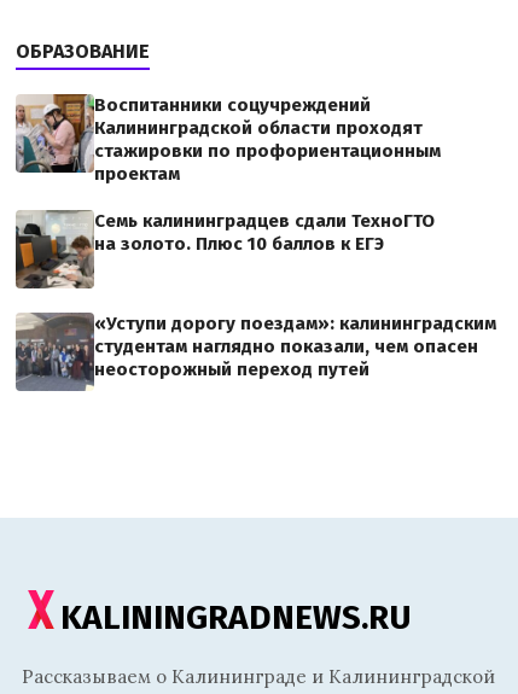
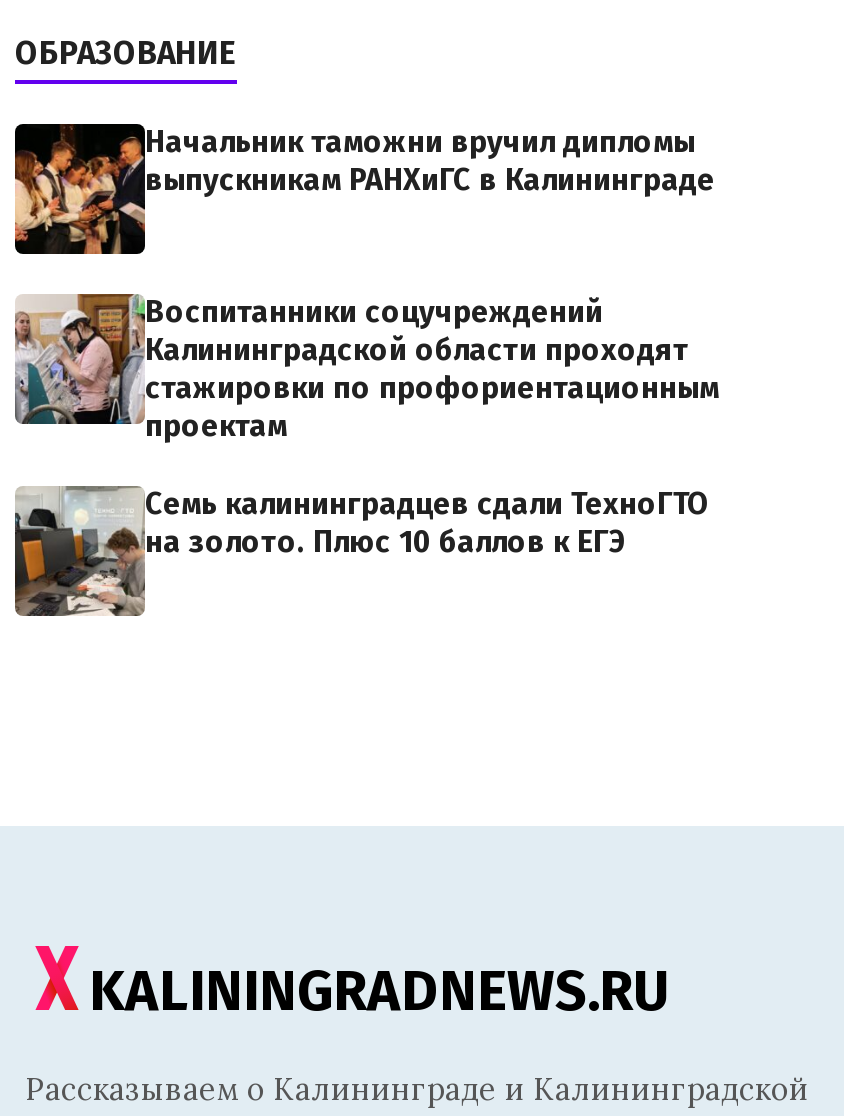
none -> [13,122,715,256] [image] | Начальник таможни вручил дипломы | выпускникам РАНХиГС в Калининграде
moved [13,94,441,254] -> [11,294,719,560]: [image] | Воспитанники соцучреждений | Калининградской области проходят | стажировки по профориентационным | проектам | Семь калининградцев сдали ТехноГТО | на золото. Плюс 10 баллов к ЕГЭ
[14,312,496,392] [image] | «Уступи дорогу поездам»: калининградским | студентам наглядно показали, чем опасен | неосторожный переход путей -> none

